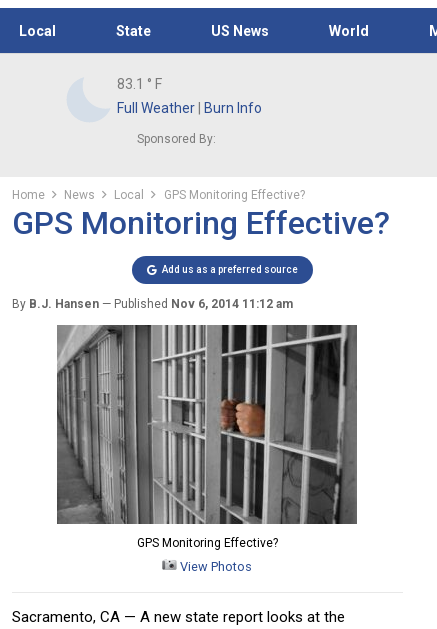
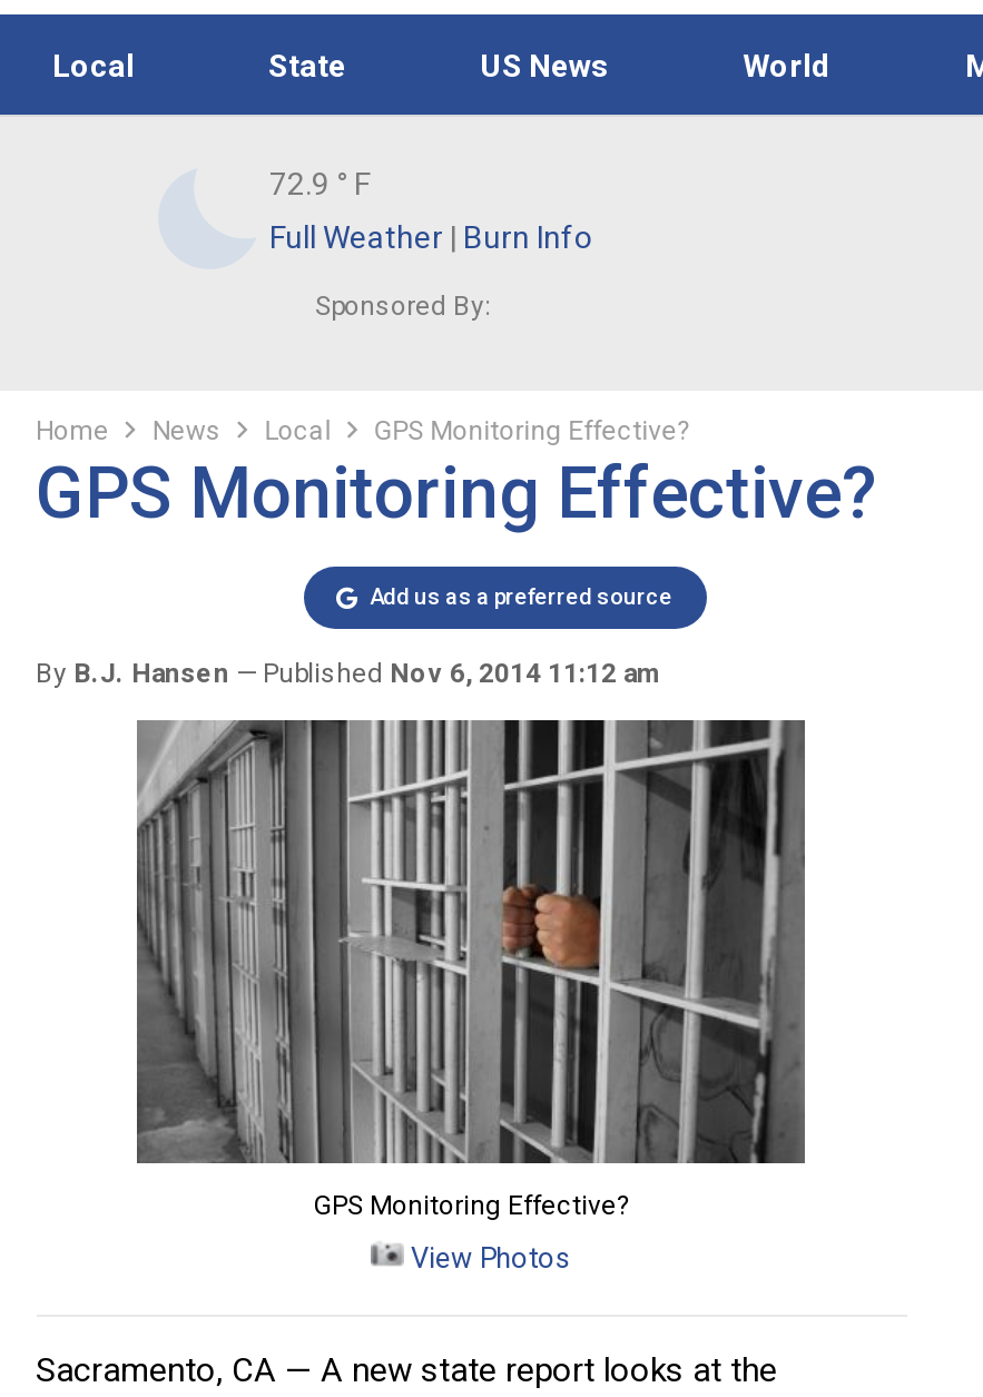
[116,76,161,92] 83.1 ° F -> [269,166,370,201] 72.9 ° F

